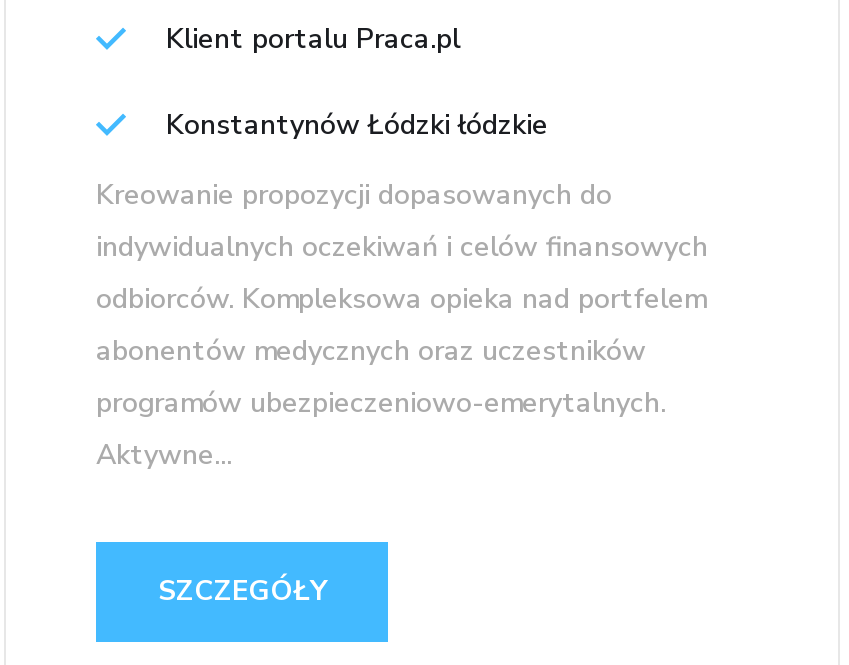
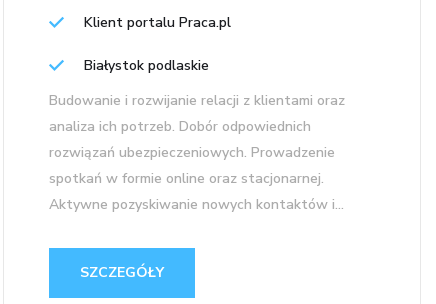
[166,105,548,143] Konstantynów Łódzki łódzkie -> [84,56,209,75] Białystok podlaskie
[96,175,708,473] Kreowanie propozycji dopasowanych do | indywidualnych oczekiwań i celów finansowych | odbiorców. Kompleksowa opieka nad portfelem | abonentów medycznych oraz uczestników | programów ubezpieczeniowo-emerytalnych. | Aktywne... -> [49,91,345,214] Budowanie i rozwijanie relacji z klientami oraz | analiza ich potrzeb. Dobór odpowiednich | rozwiązań ubezpieczeniowych. Prowadzenie | spotkań w formie online oraz stacjonarnej. | Aktywne pozyskiwanie nowych kontaktów i...

